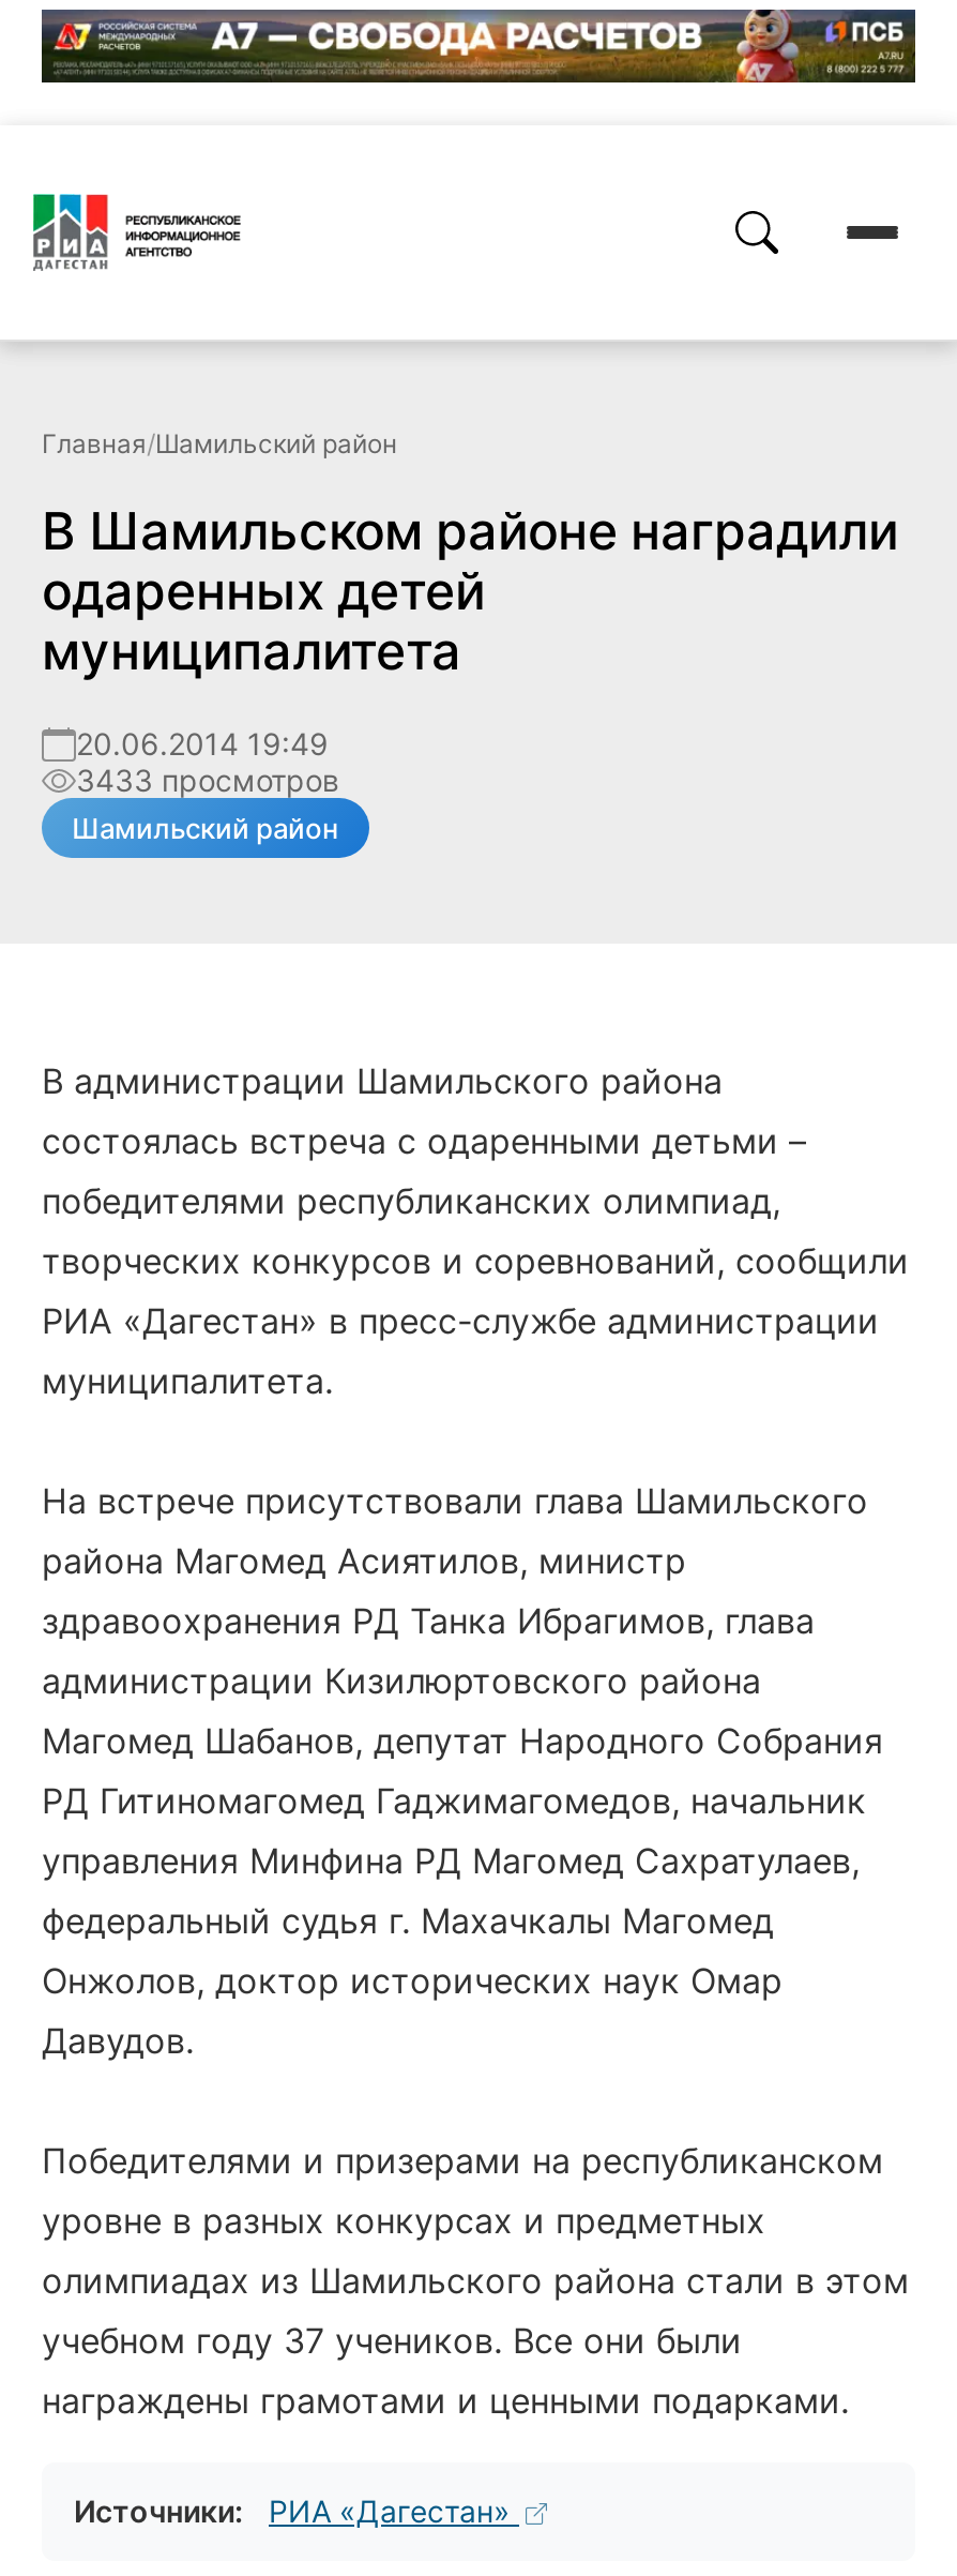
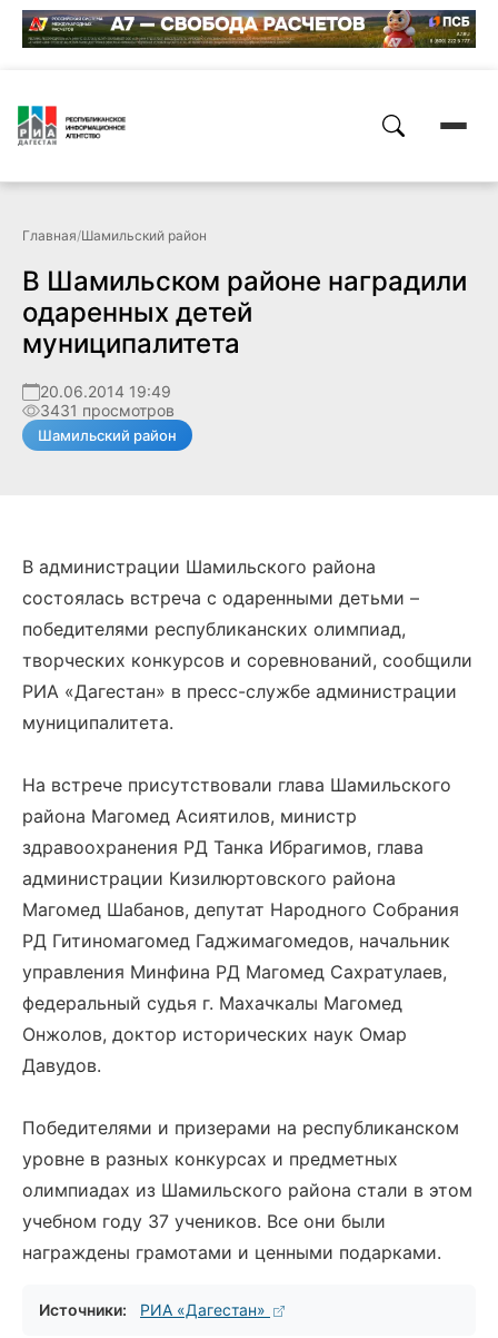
[76,762,339,798] 3433 просмотров -> [40,401,175,420] 3431 просмотров

